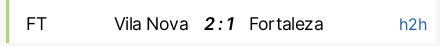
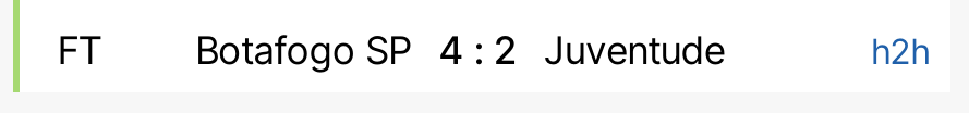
[114,13,323,34] Vila Nova | 2 : 1 | Fortaleza -> [195,27,725,73] Botafogo SP 4 : 2 Juventude

